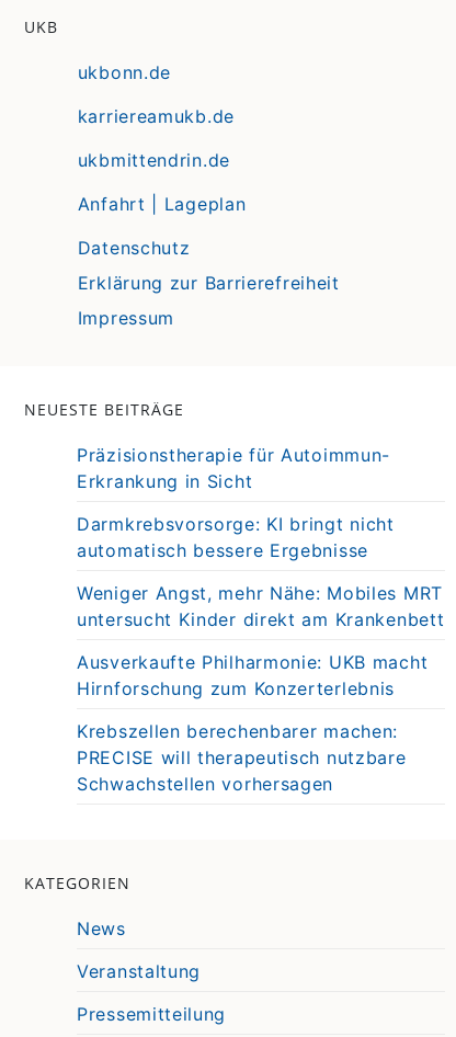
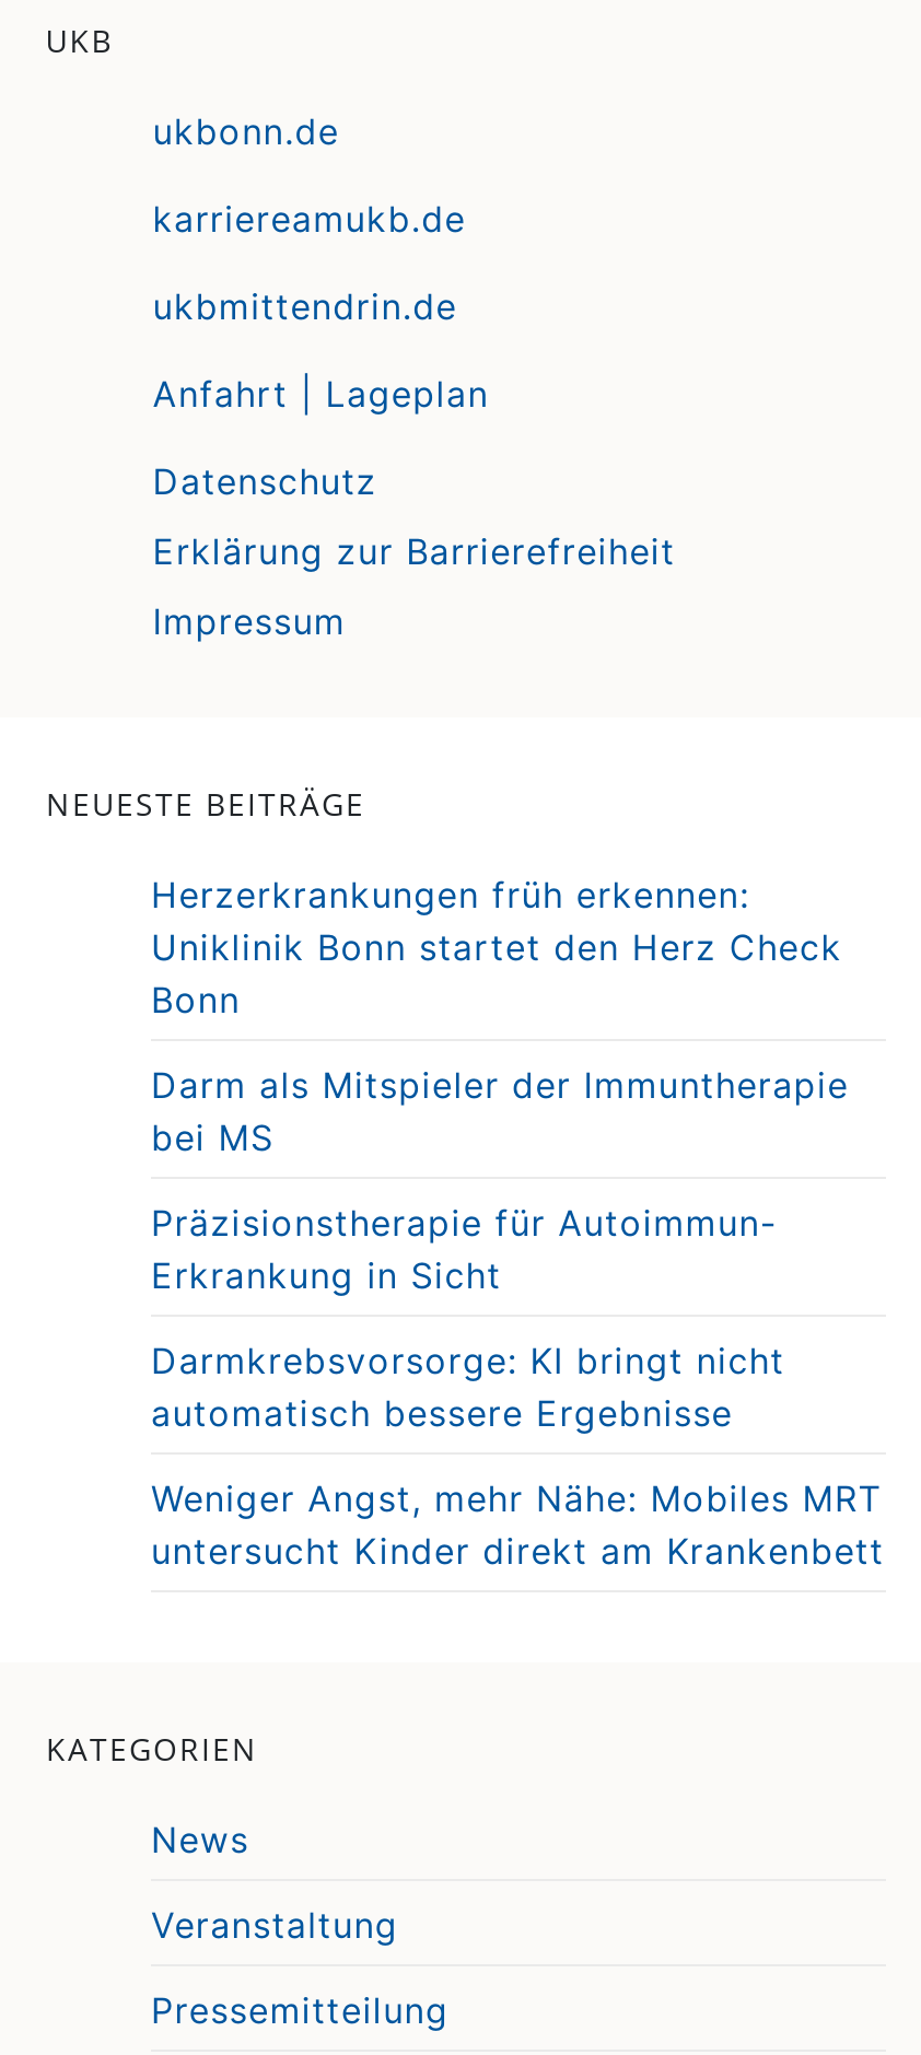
none -> [151,874,849,1160] Herzerkrankungen früh erkennen: | Uniklinik Bonn startet den Herz Check | Bonn | Darm als Mitspieler der Immuntherapie | bei MS
moved [77,445,444,631] -> [151,1202,884,1574]: Präzisionstherapie für Autoimmun- | Erkrankung in Sicht | Darmkrebsvorsorge: KI bringt nicht | automatisch bessere Ergebnisse | Weniger Angst, mehr Nähe: Mobiles MRT | untersucht Kinder direkt am Krankenbett
[77,652,428,795] Ausverkaufte Philharmonie: UKB macht | Hirnforschung zum Konzerterlebnis | Krebszellen berechenbarer machen: | PRECISE will therapeutisch nutzbare | Schwachstellen vorhersagen -> none

